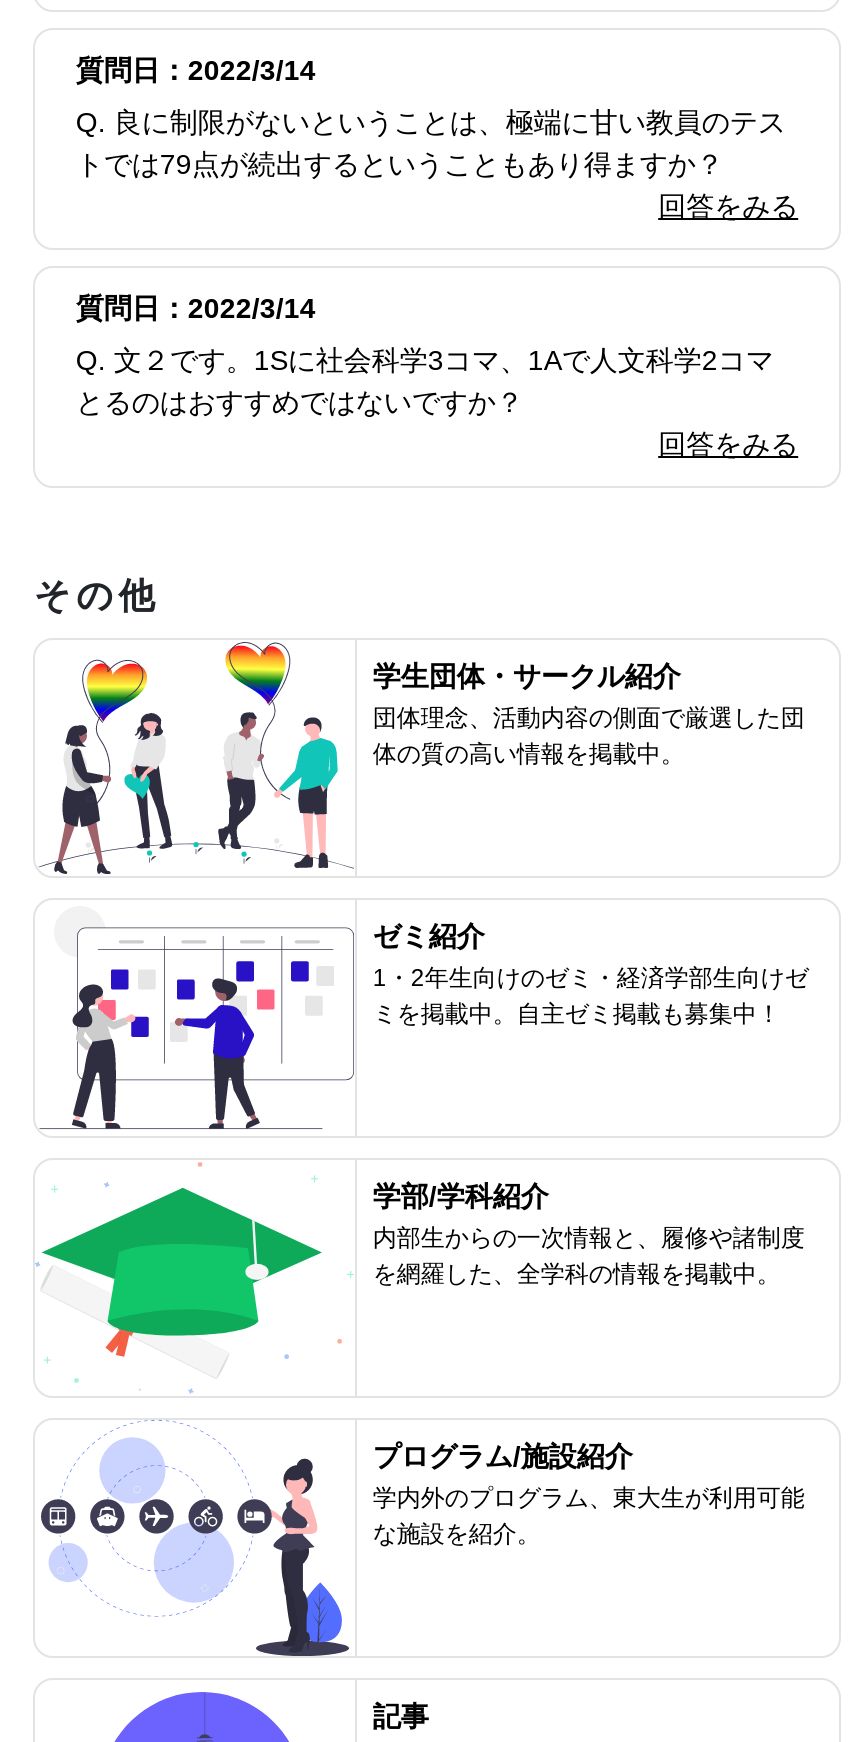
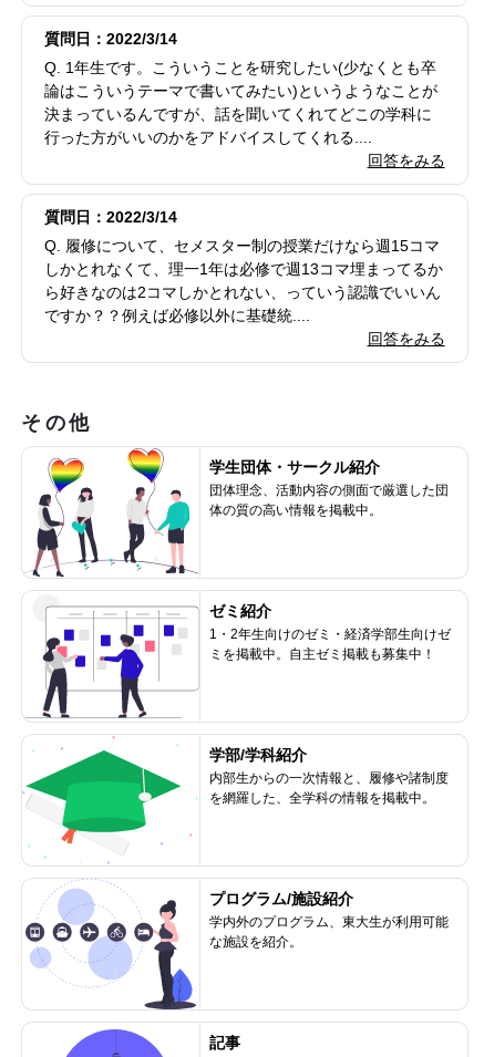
[76,106,786,180] Q. 良に制限がないということは、極端に甘い教員のテス | トでは79点が続出するということもあり得ますか？ -> [45,59,438,146] Q. 1年生です。こういうことを研究したい(少なくとも卒 | 論はこういうテーマで書いてみたい)というようなことが | 決まっているんですが、話を聞いてくれてどこの学科に | 行った方がいいのかをアドバイスしてくれる....
[76,344,774,418] Q. 文２です。1Sに社会科学3コマ、1Aで人文科学2コマ | とるのはおすすめではないですか？ -> [45,237,443,324] Q. 履修について、セメスター制の授業だけなら週15コマ | しかとれなくて、理一1年は必修で週13コマ埋まってるか | ら好きなのは2コマしかとれない、っていう認識でいいん | ですか？？例えば必修以外に基礎統....

